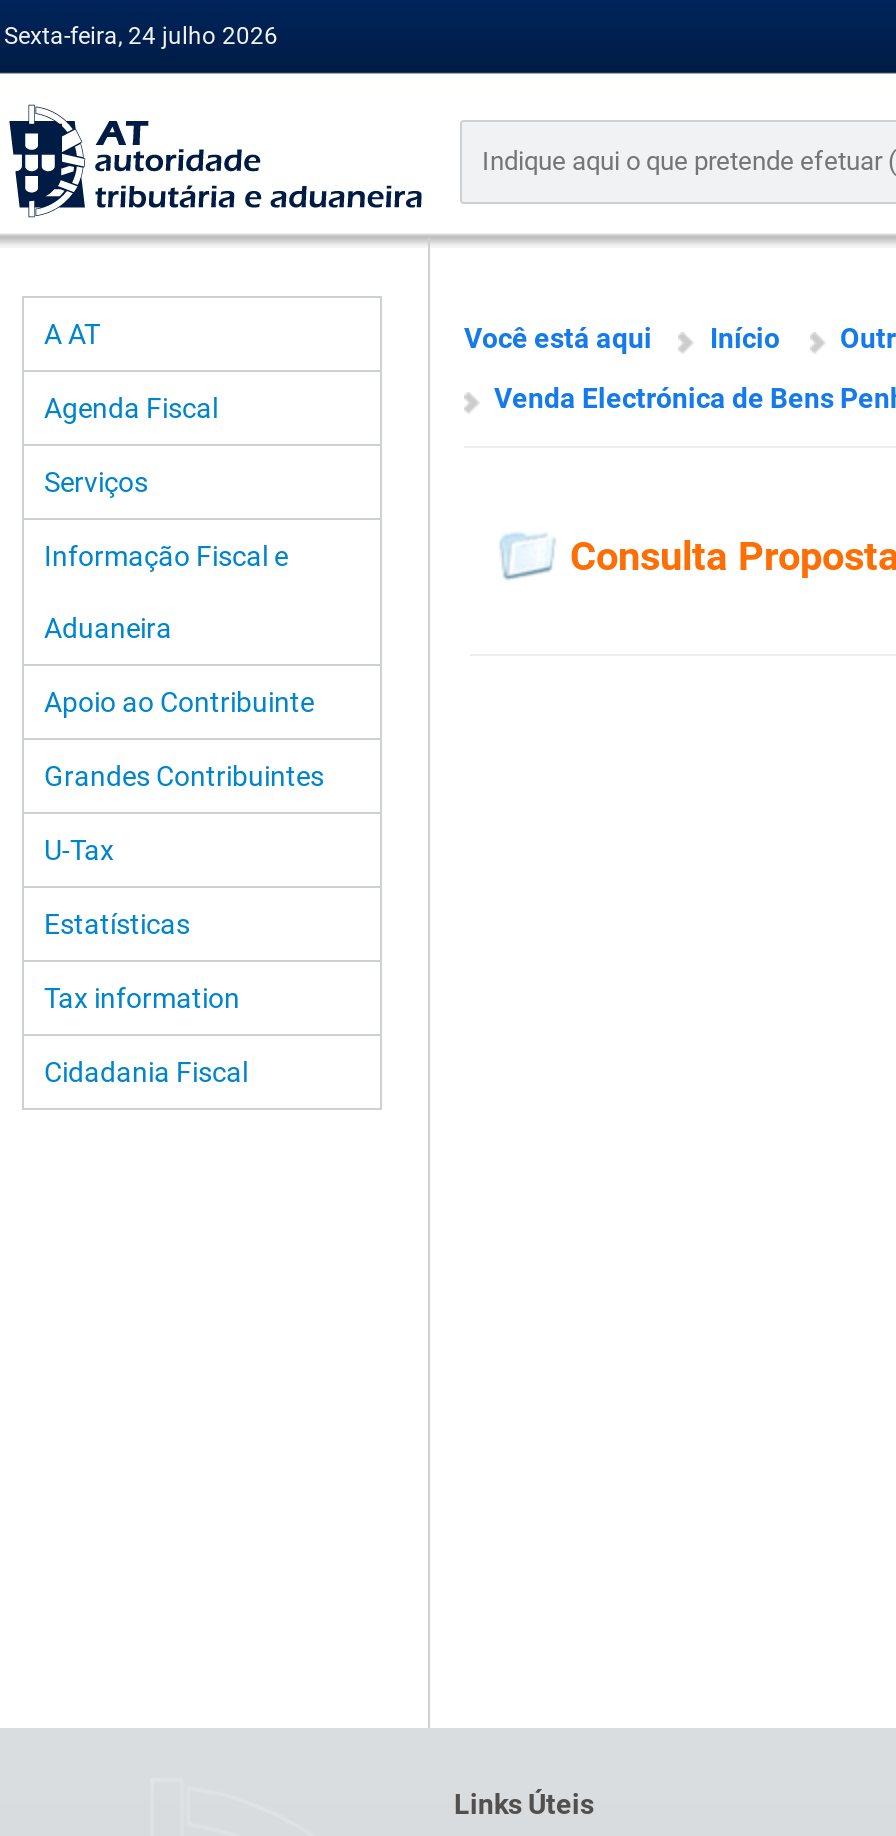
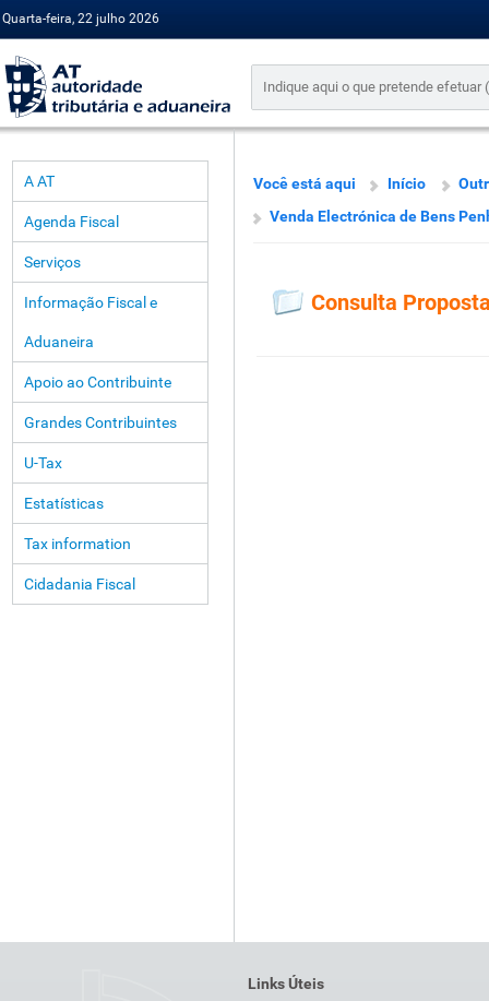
[4,22,278,50] Sexta-feira, 24 julho 2026 -> [2,11,159,26] Quarta-feira, 22 julho 2026

